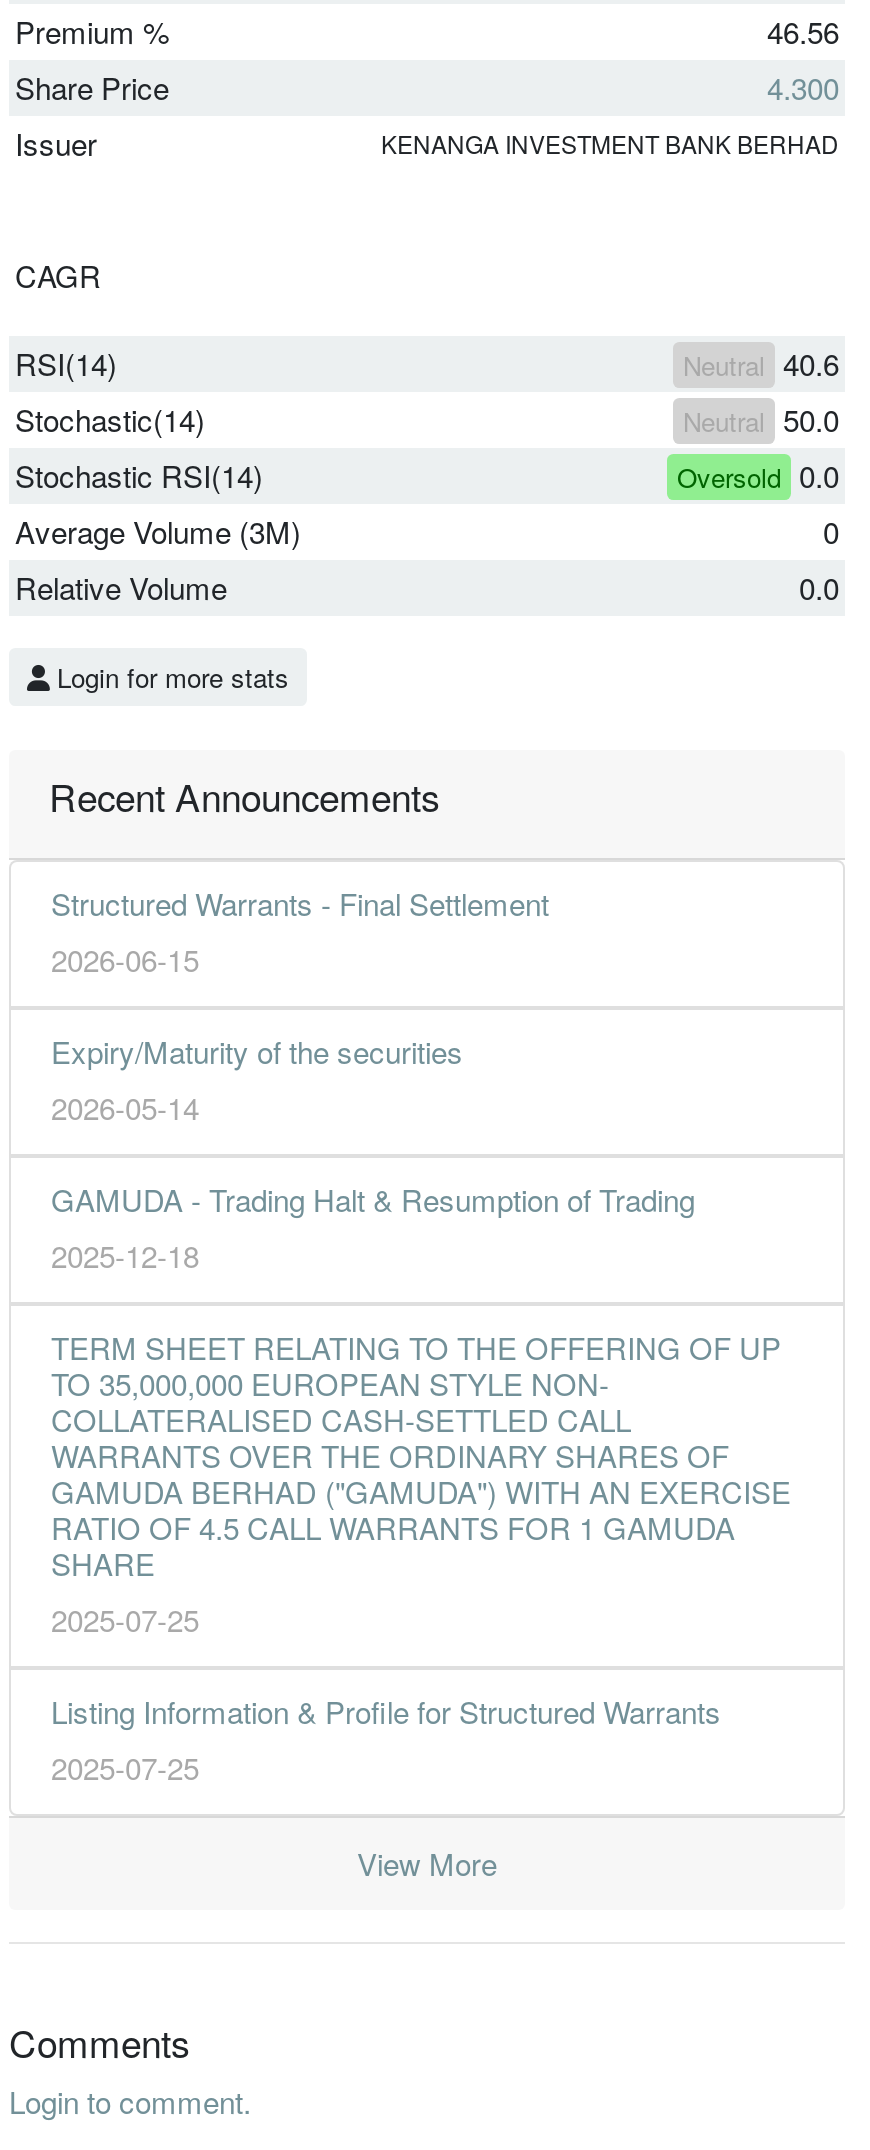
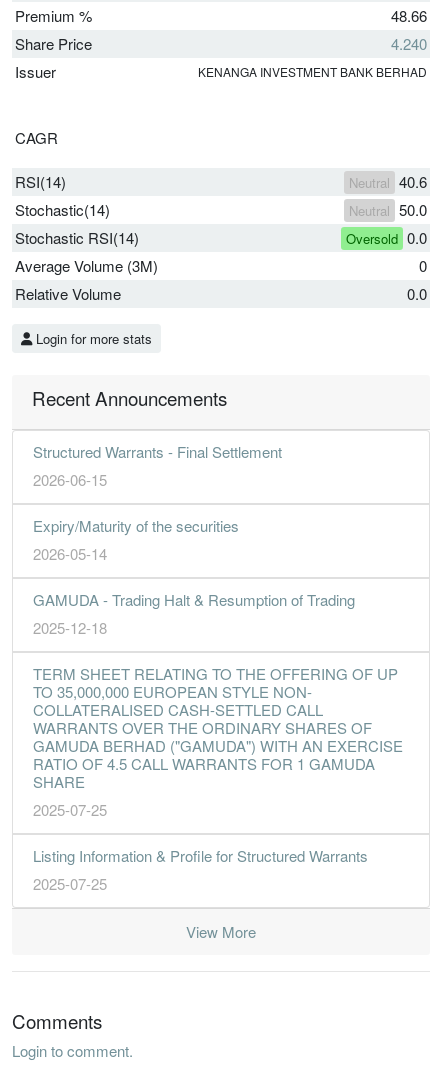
[767,10,839,52] 46.56 -> [391,5,427,26] 48.66
[767,66,839,108] 4.300 -> [391,33,427,54] 4.240

